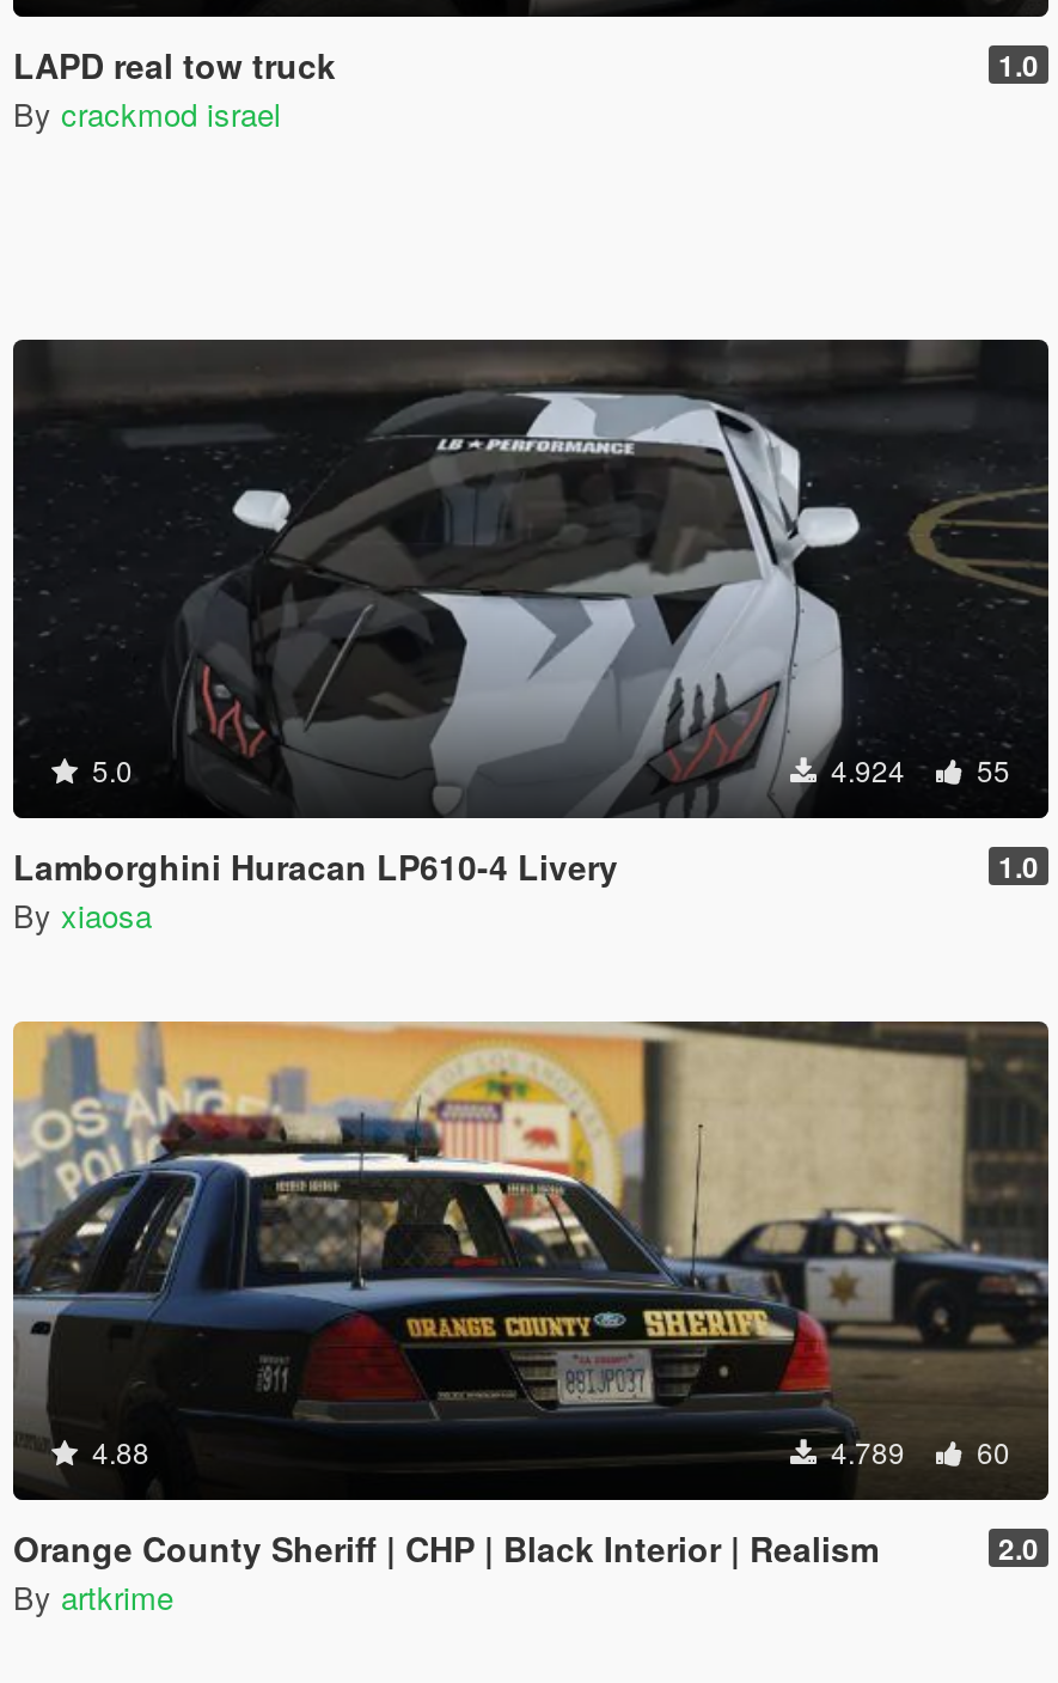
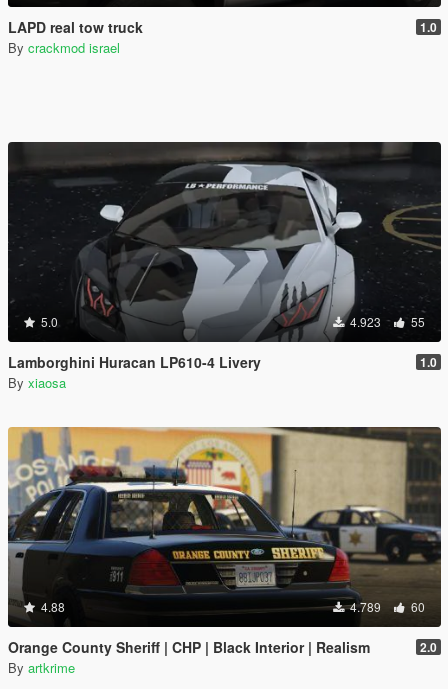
[824,749,1010,789] 4.924 55 -> [347,313,425,330] 4.923 55

